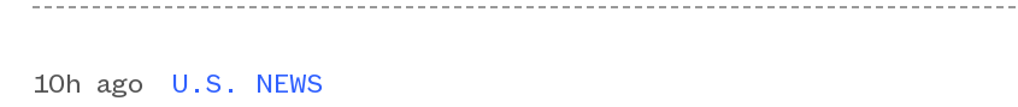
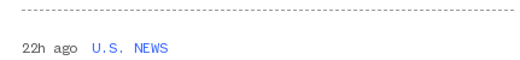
[33,66,323,100] 10h ago U.S. NEWS -> [22,40,167,56] 22h ago U.S. NEWS

